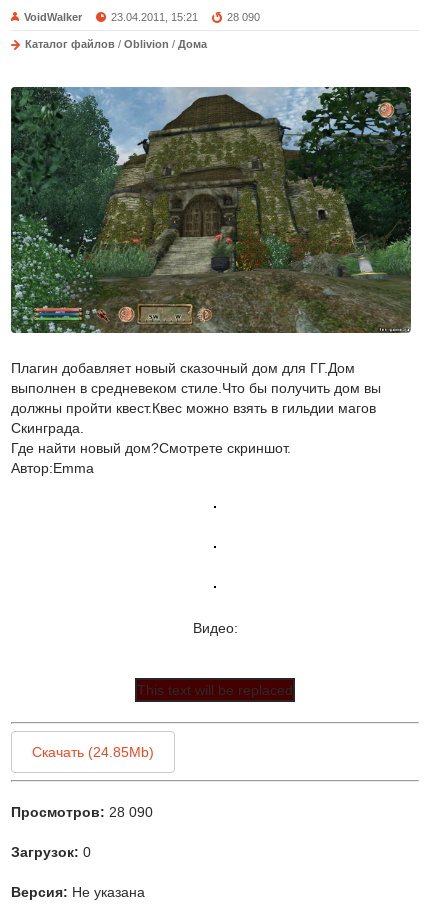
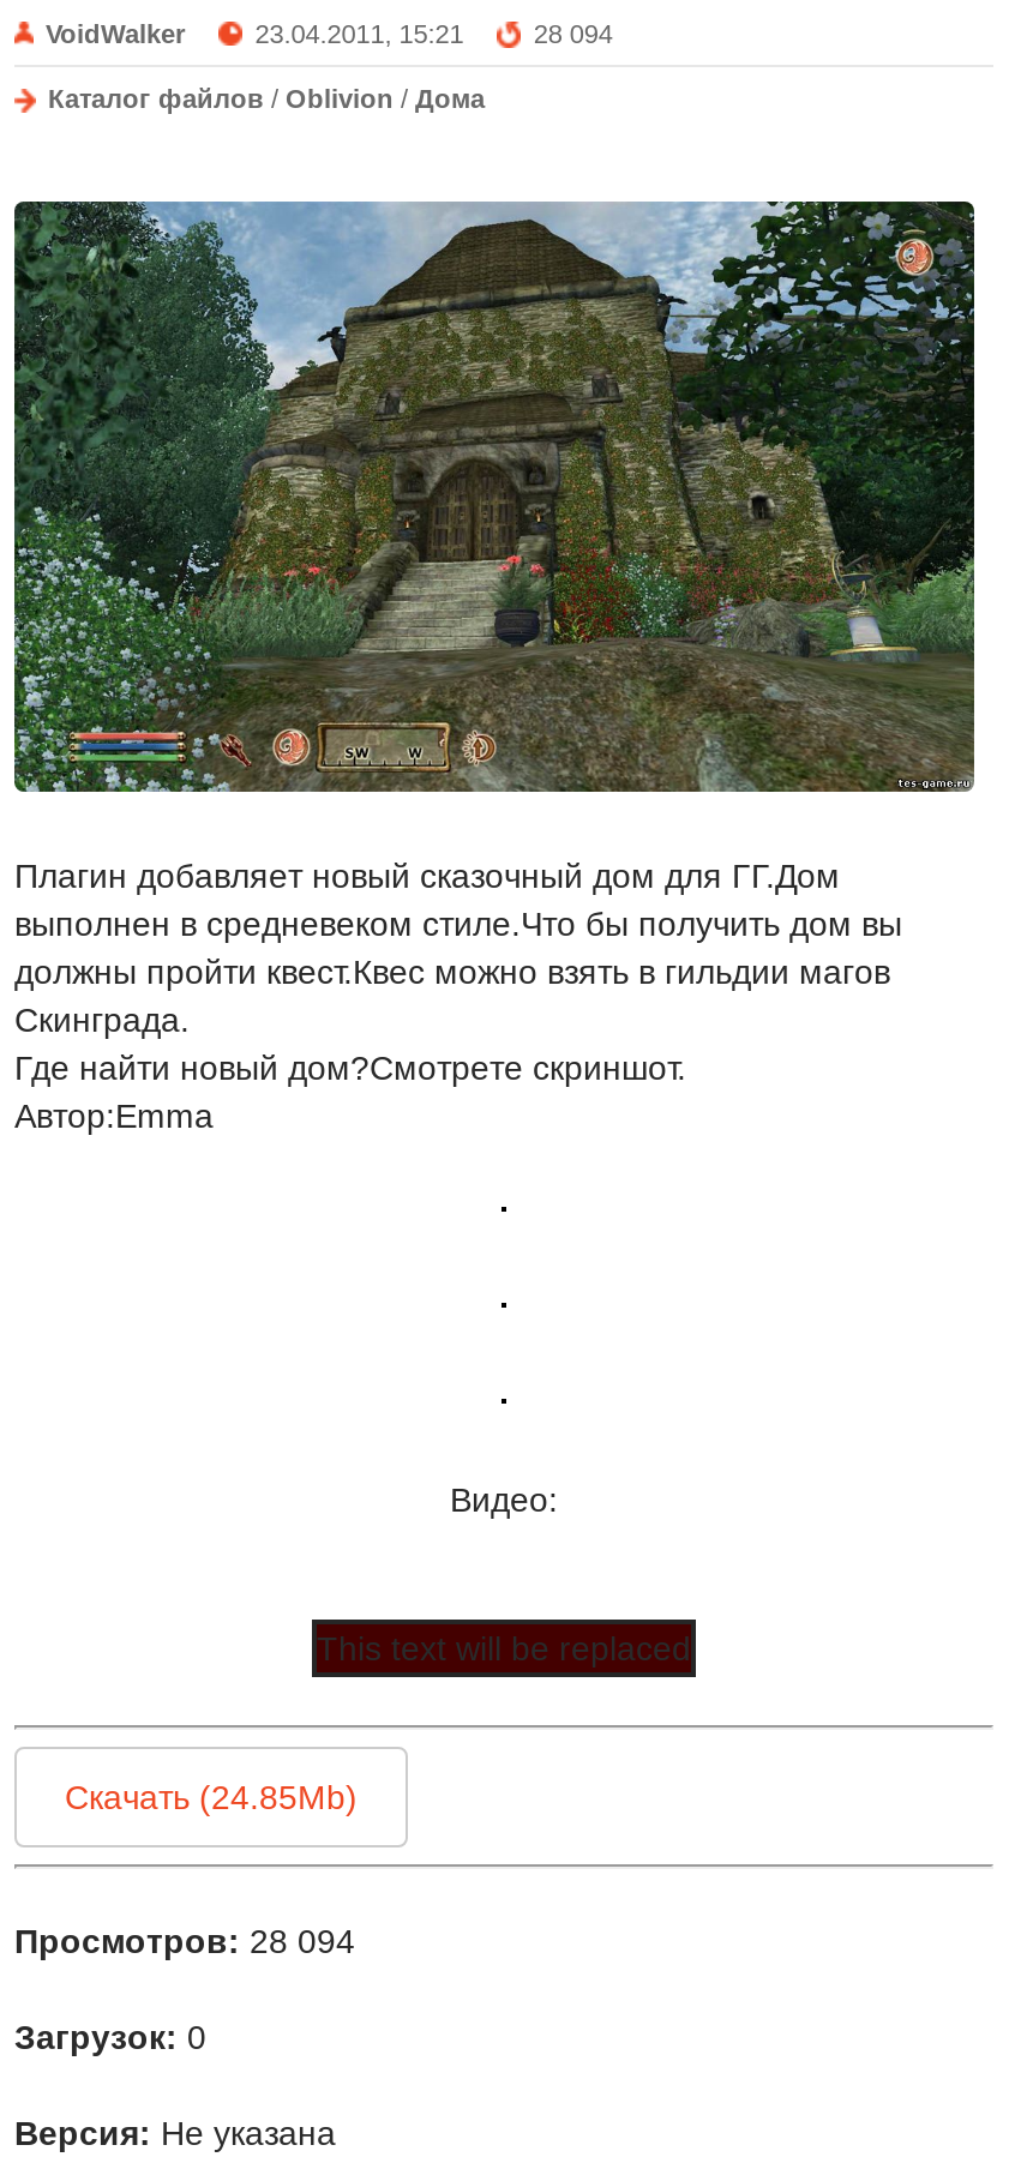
[227,11,260,23] 28 090 -> [534,19,613,48] 28 094
[11,804,153,820] Просмотров: 28 090 -> [14,1922,355,1960] Просмотров: 28 094

